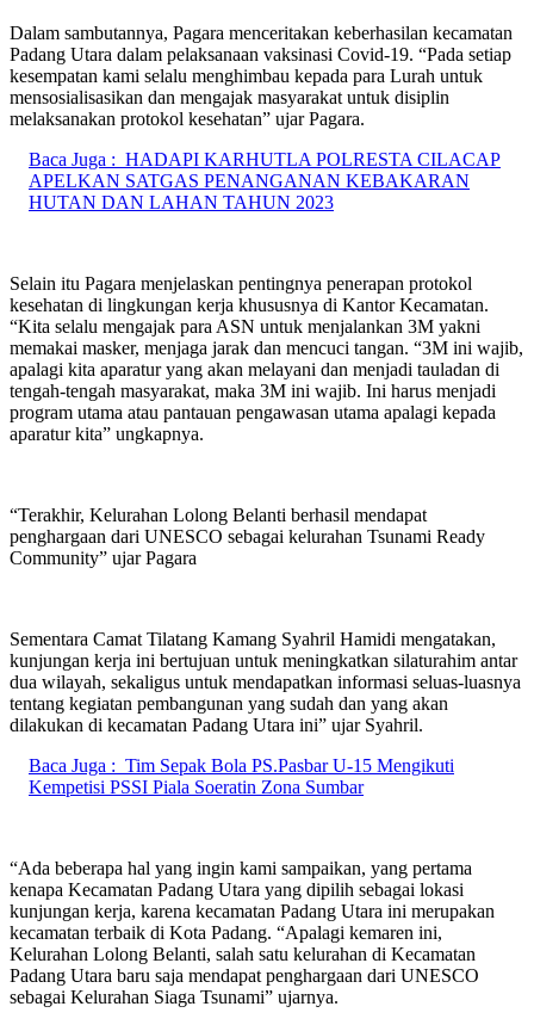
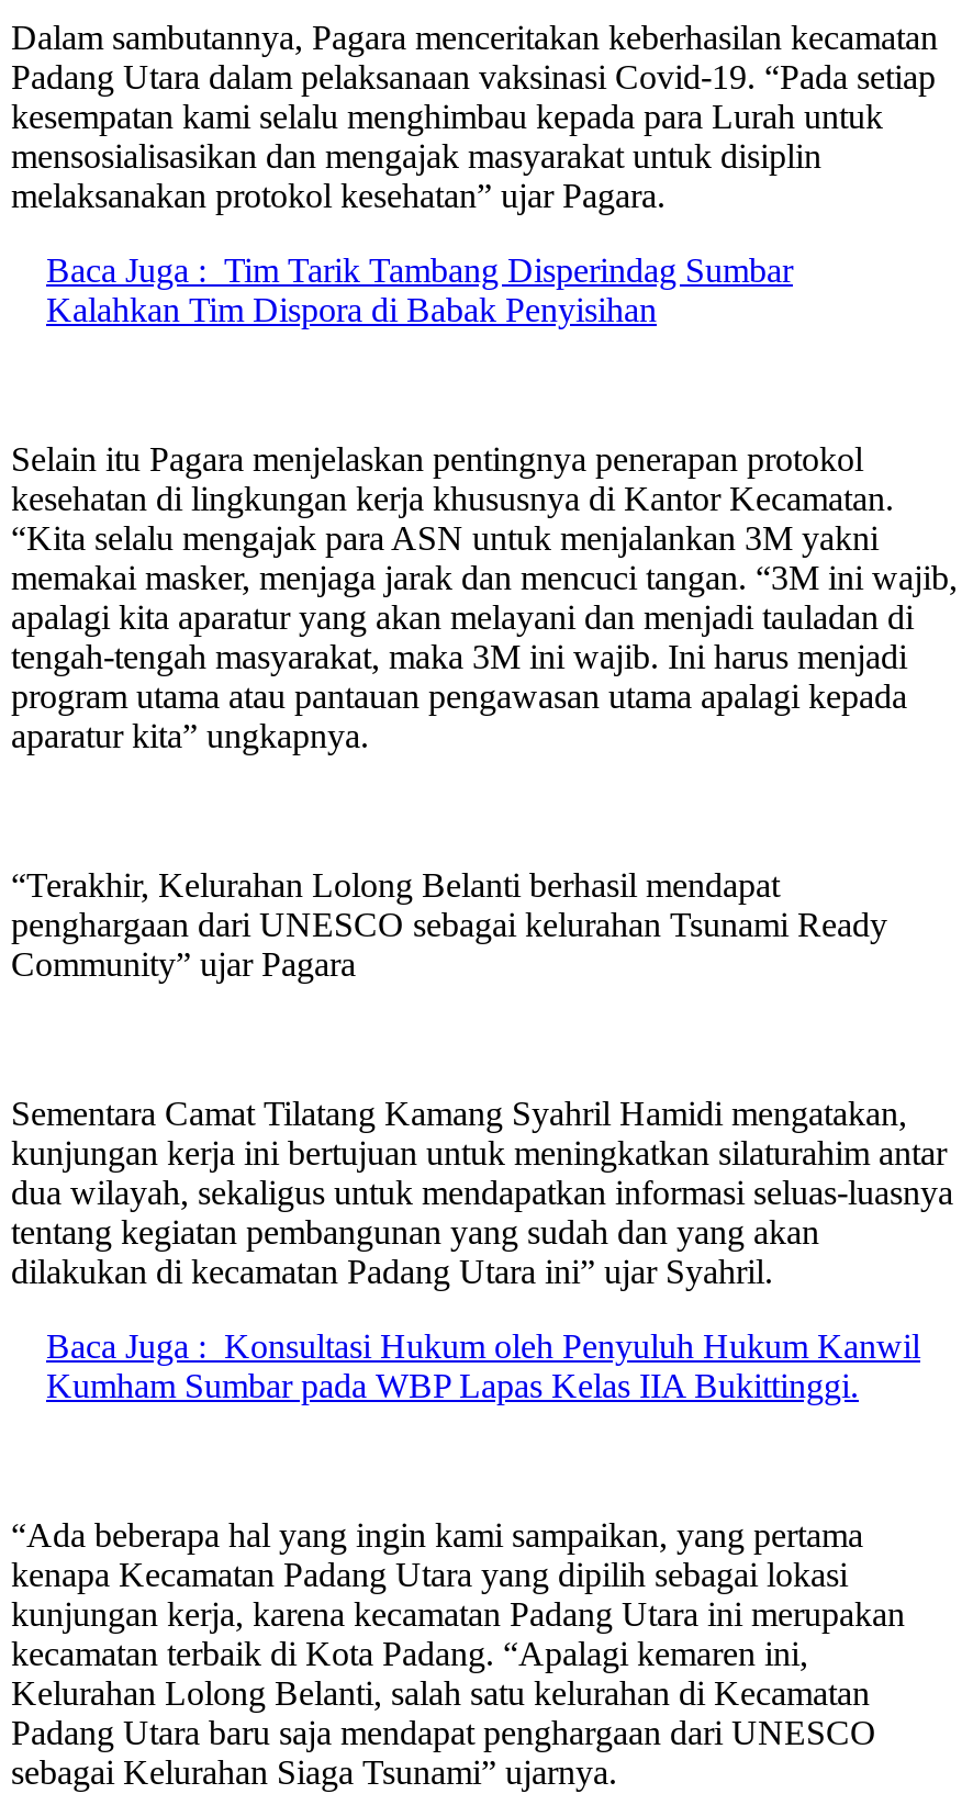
[29,149,501,212] Baca Juga : HADAPI KARHUTLA POLRESTA CILACAP | APELKAN SATGAS PENANGANAN KEBAKARAN | HUTAN DAN LAHAN TAHUN 2023 -> [46,251,793,328] Baca Juga : Tim Tarik Tambang Disperindag Sumbar | Kalahkan Tim Dispora di Babak Penyisihan
[29,755,454,797] Baca Juga : Tim Sepak Bola PS.Pasbar U-15 Mengikuti | Kempetisi PSSI Piala Soeratin Zona Sumbar -> [46,1327,920,1404] Baca Juga : Konsultasi Hukum oleh Penyuluh Hukum Kanwil | Kumham Sumbar pada WBP Lapas Kelas IIA Bukittinggi.

